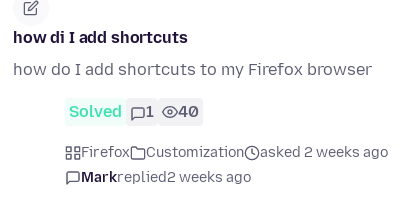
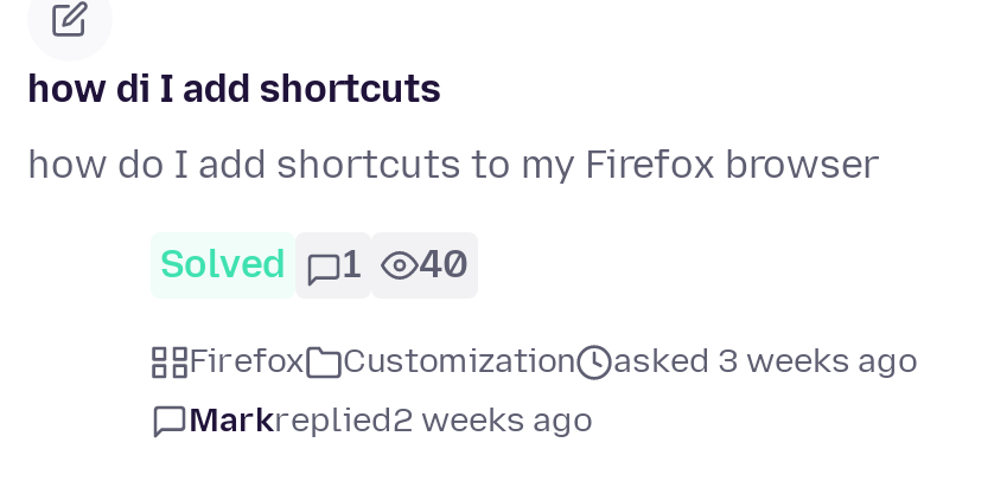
[260,144,388,161] asked 2 weeks ago -> [613,342,917,383] asked 3 weeks ago

